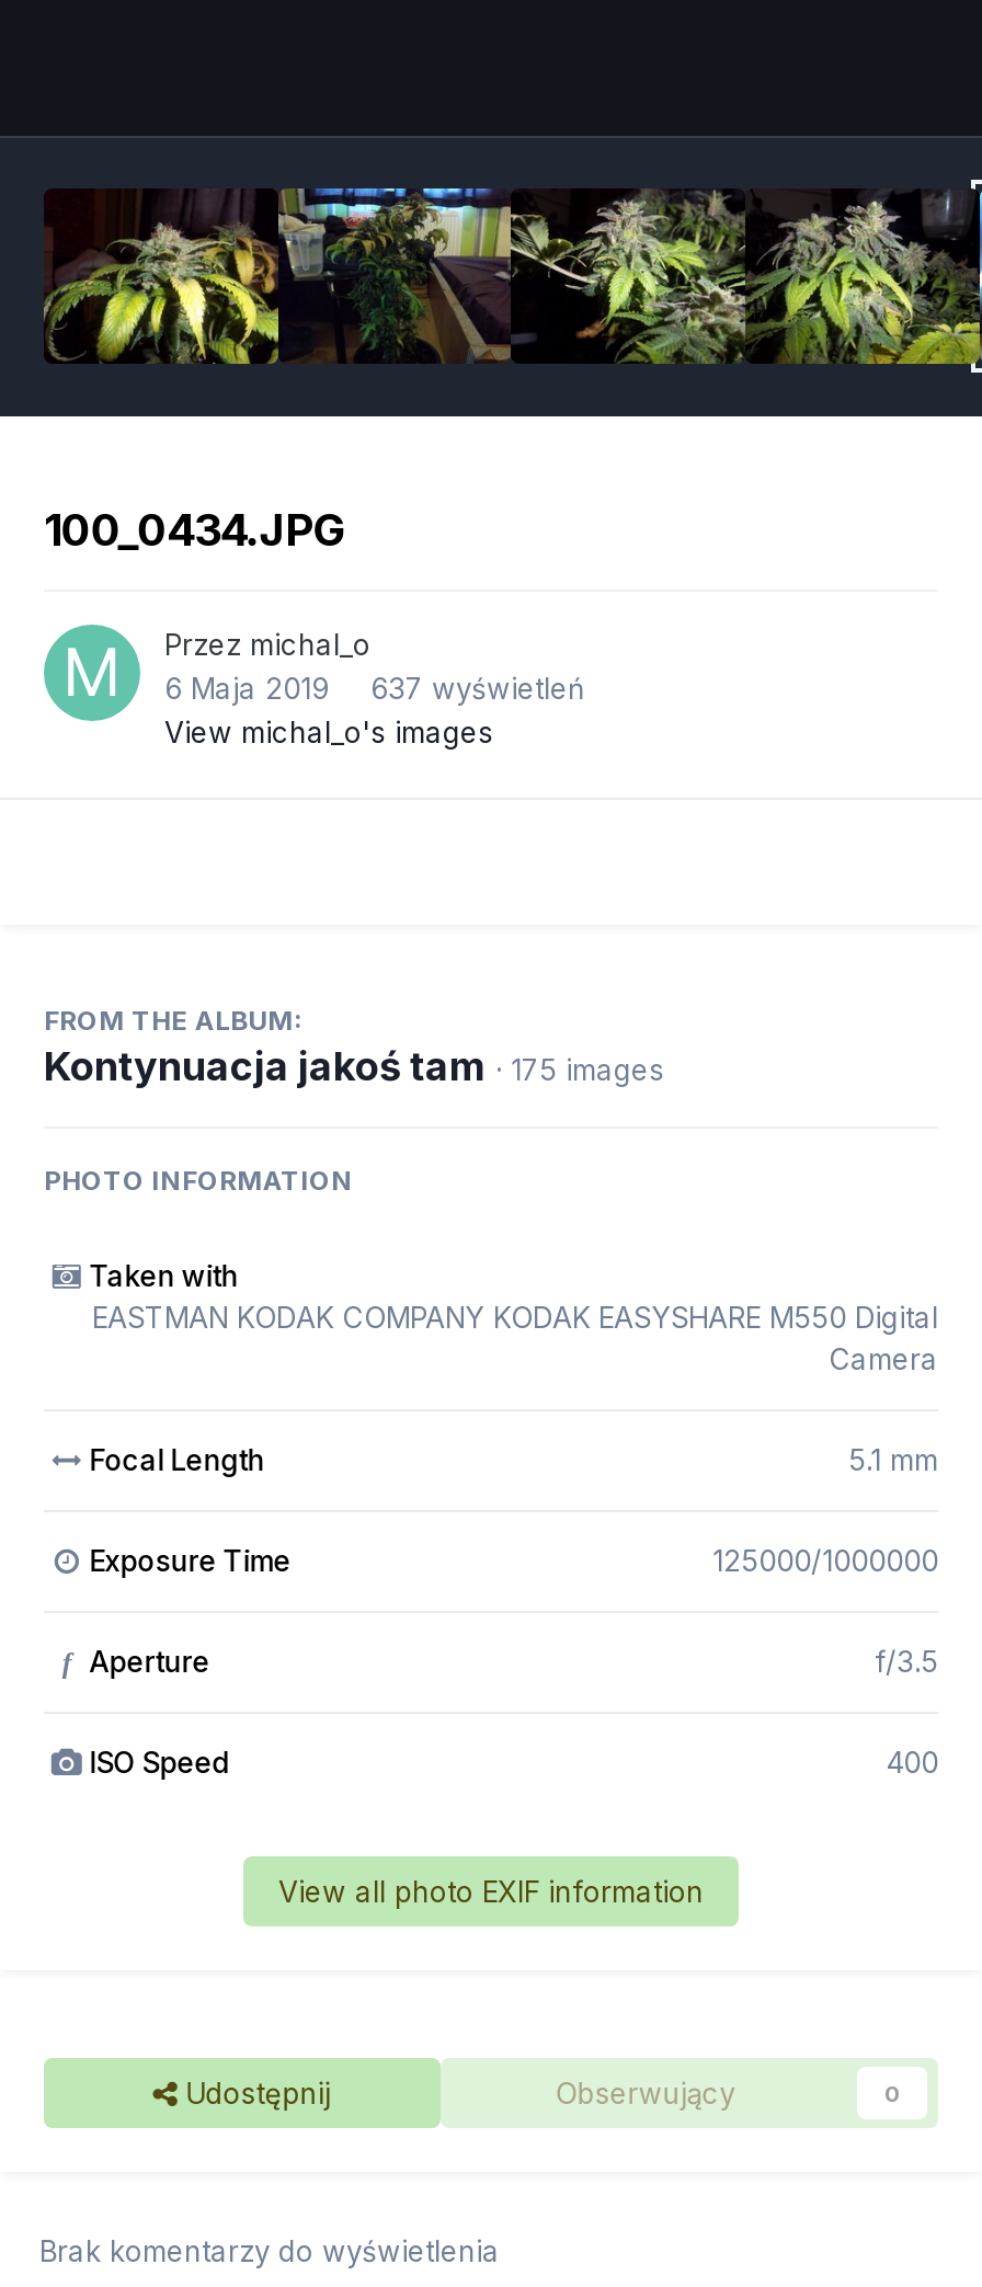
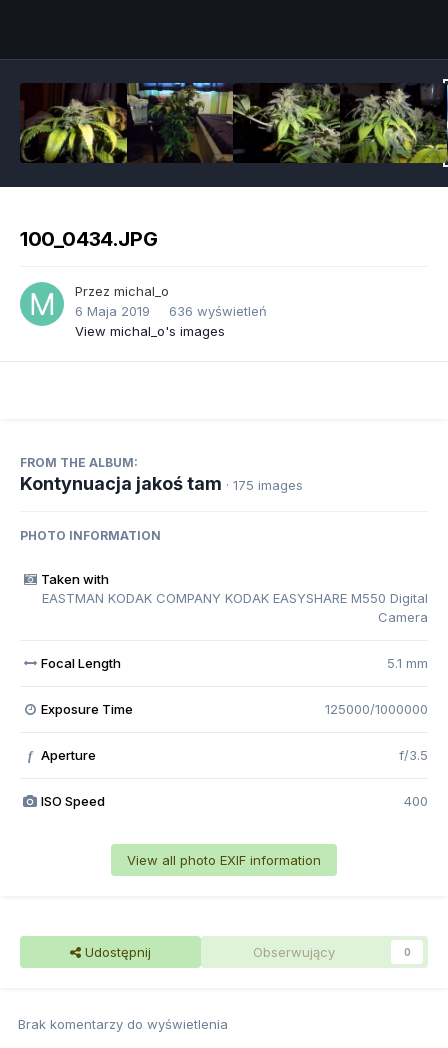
[164,672,585,707] 6 Maja 2019 637 wyświetleń -> [75,303,267,319] 6 Maja 2019 636 wyświetleń

